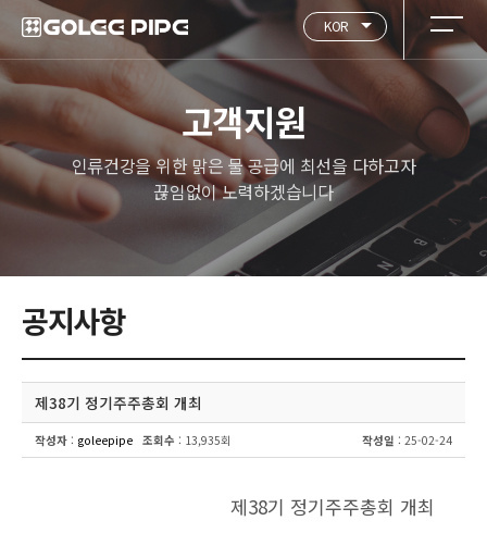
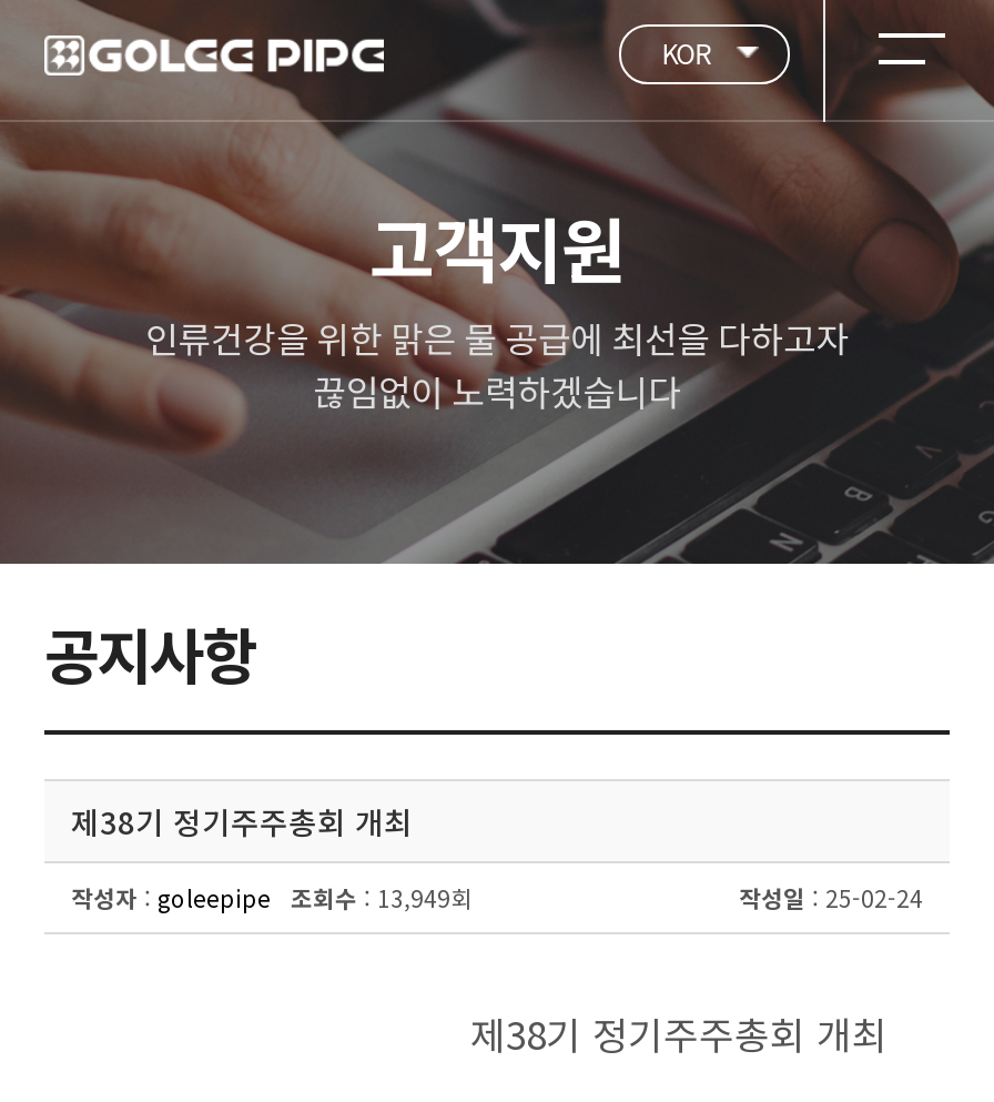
[35,432,238,448] 작성자: goleepipe 조회수: 13,935회 -> [71,881,486,914] 작성자: goleepipe 조회수: 13,949회

